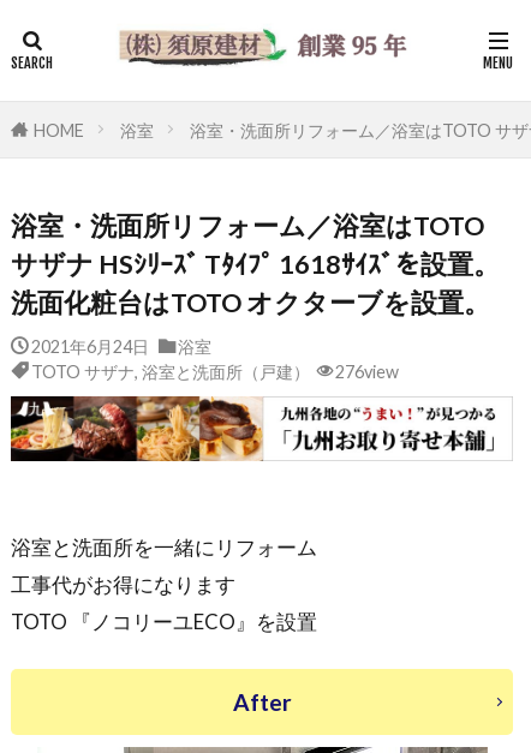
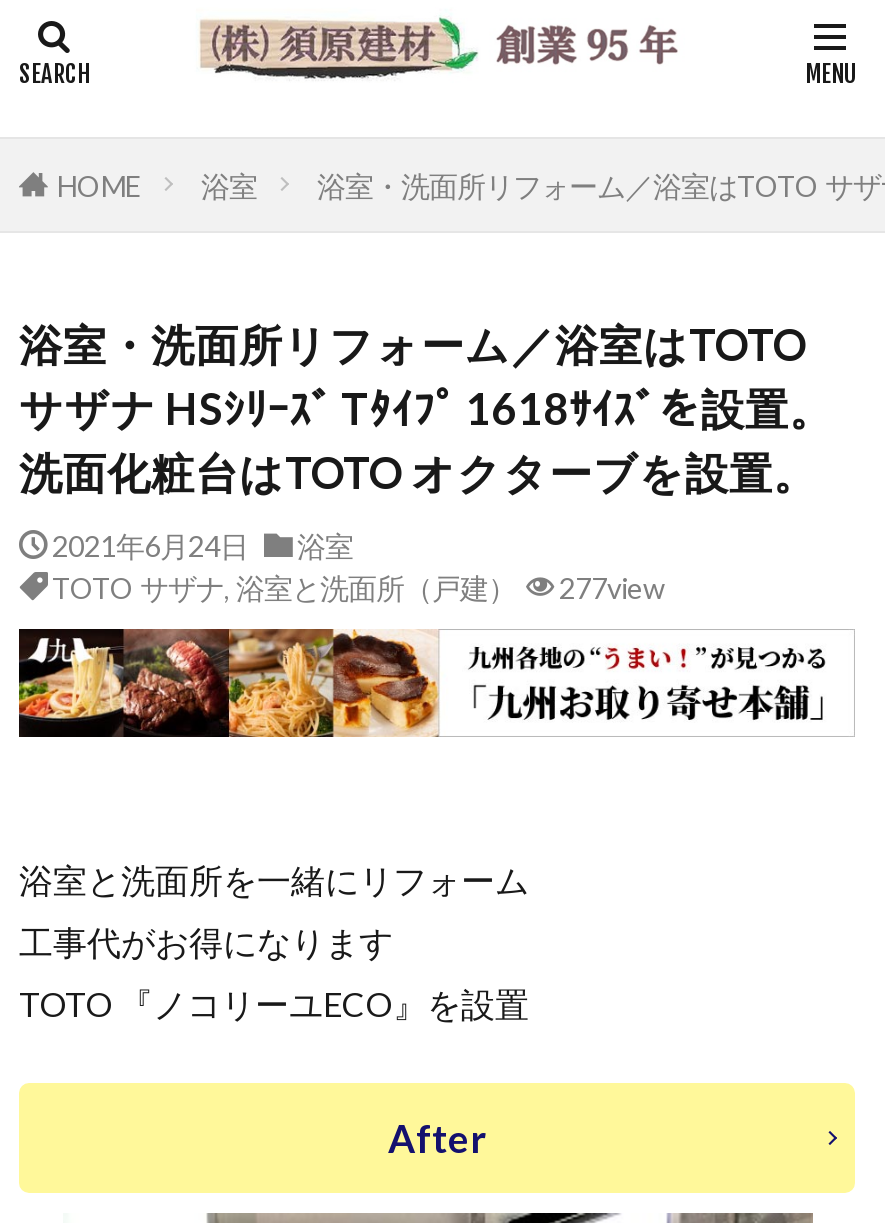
[31,361,399,382] TOTO サザナ,浴室と洗面所（戸建） 276view -> [52,571,665,605] TOTO サザナ,浴室と洗面所（戸建） 277view

